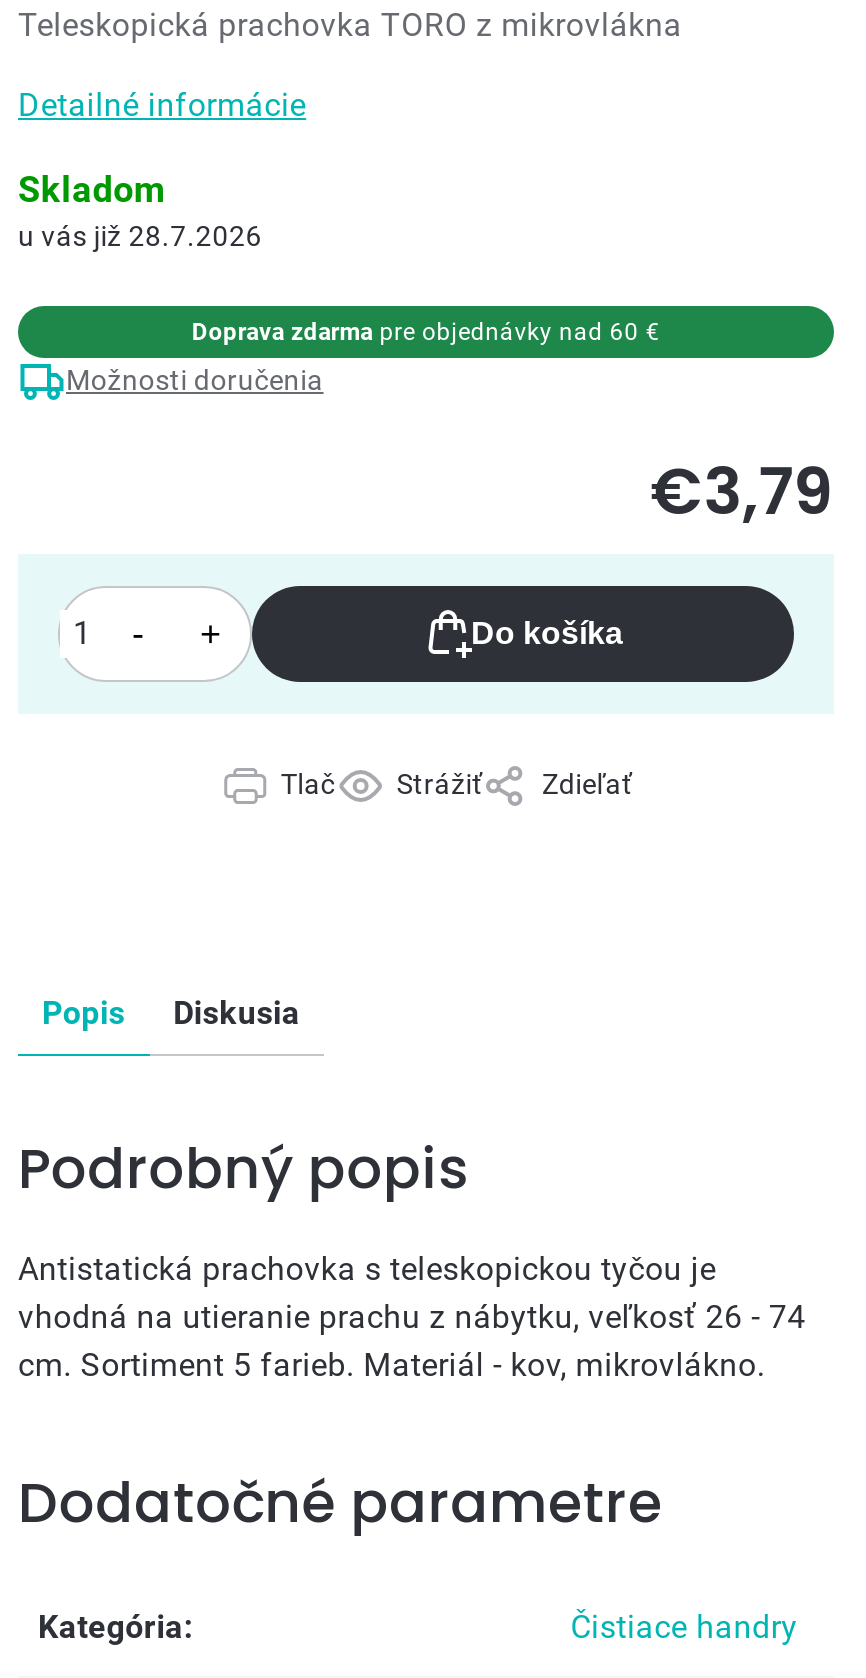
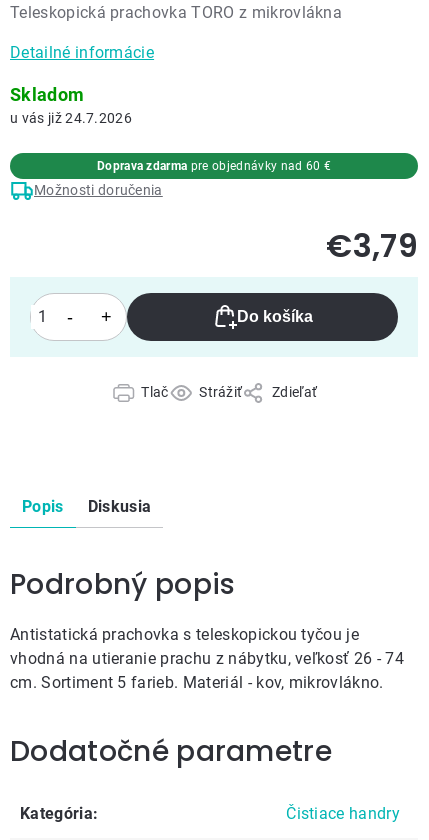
[128,219,262,251] 28.7.2026 -> [65,110,132,126] 24.7.2026

